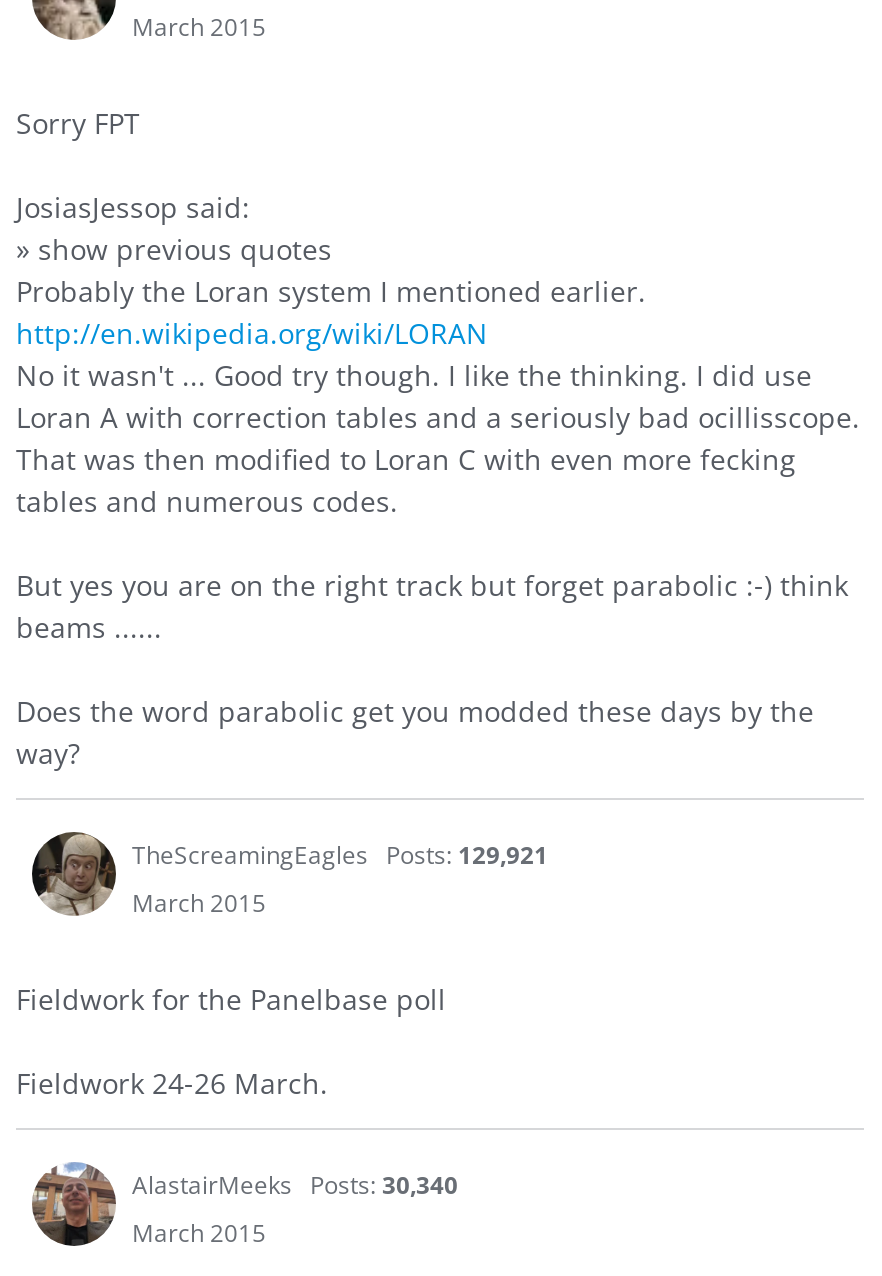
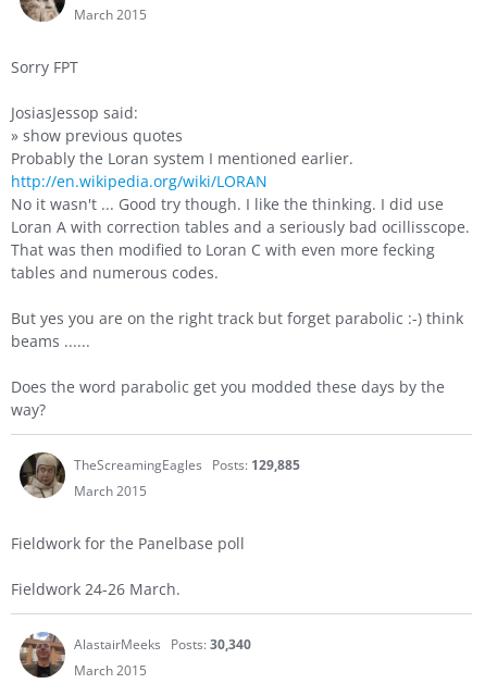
[132,838,548,872] TheScreamingEagles Posts: 129,921 -> [74,456,300,474] TheScreamingEagles Posts: 129,885

